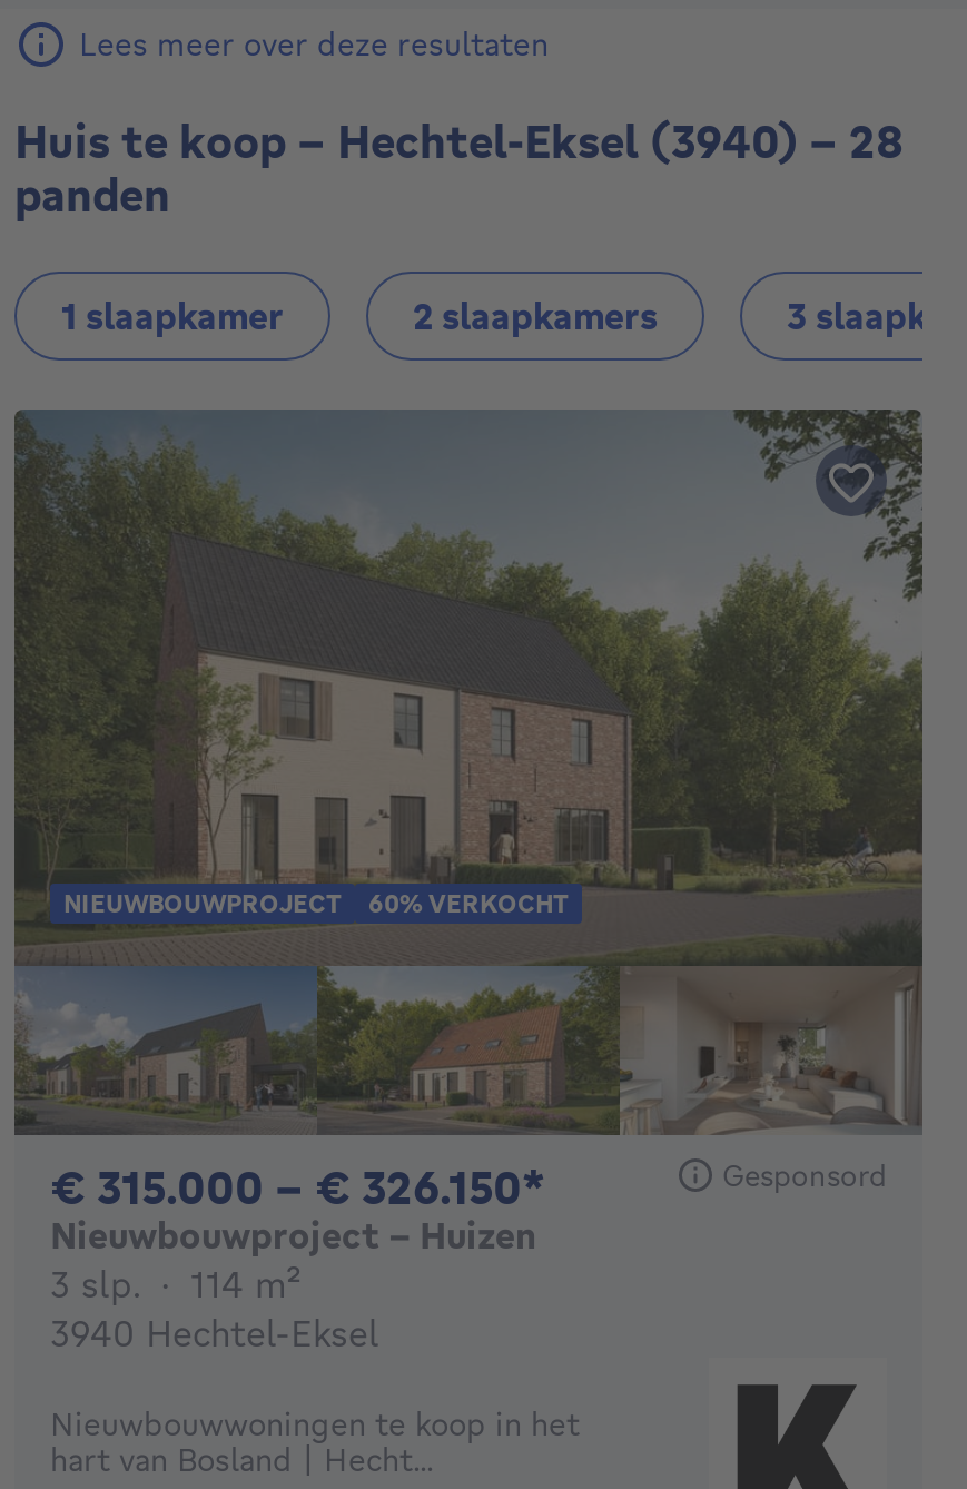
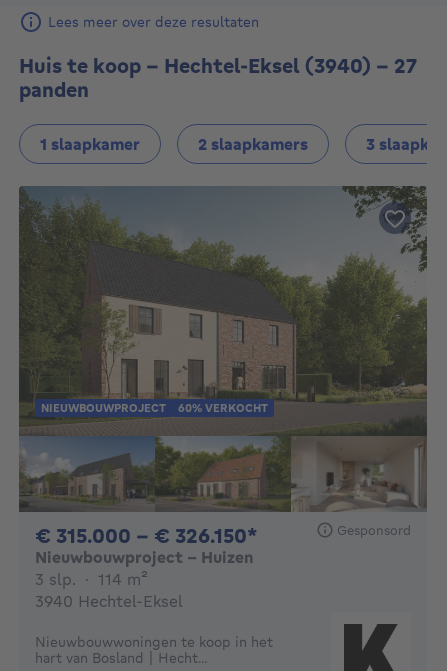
[14,111,905,171] Huis te koop - Hechtel-Eksel (3940) - 28 -> [19,52,417,79] Huis te koop - Hechtel-Eksel (3940) - 27

